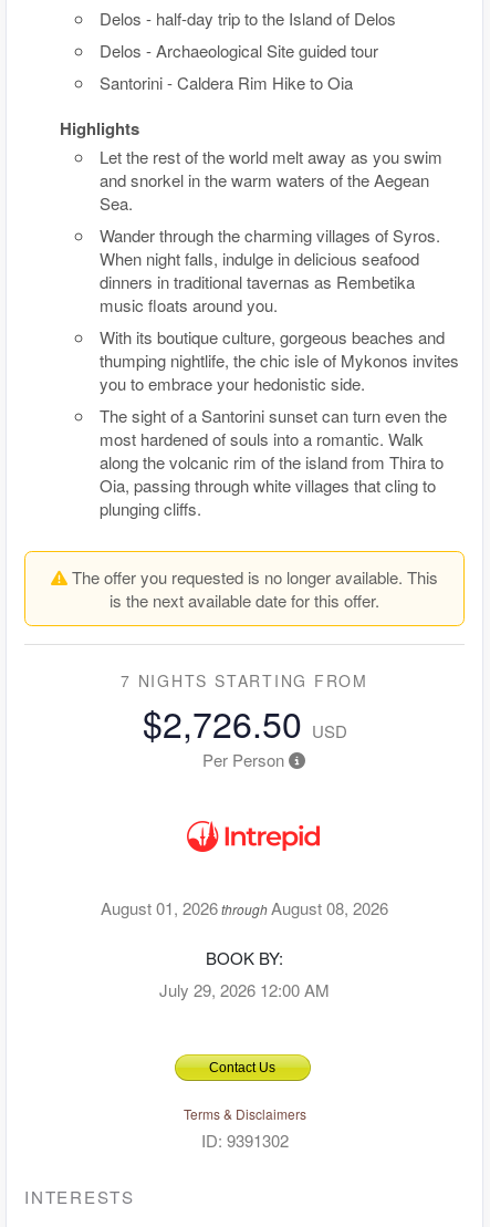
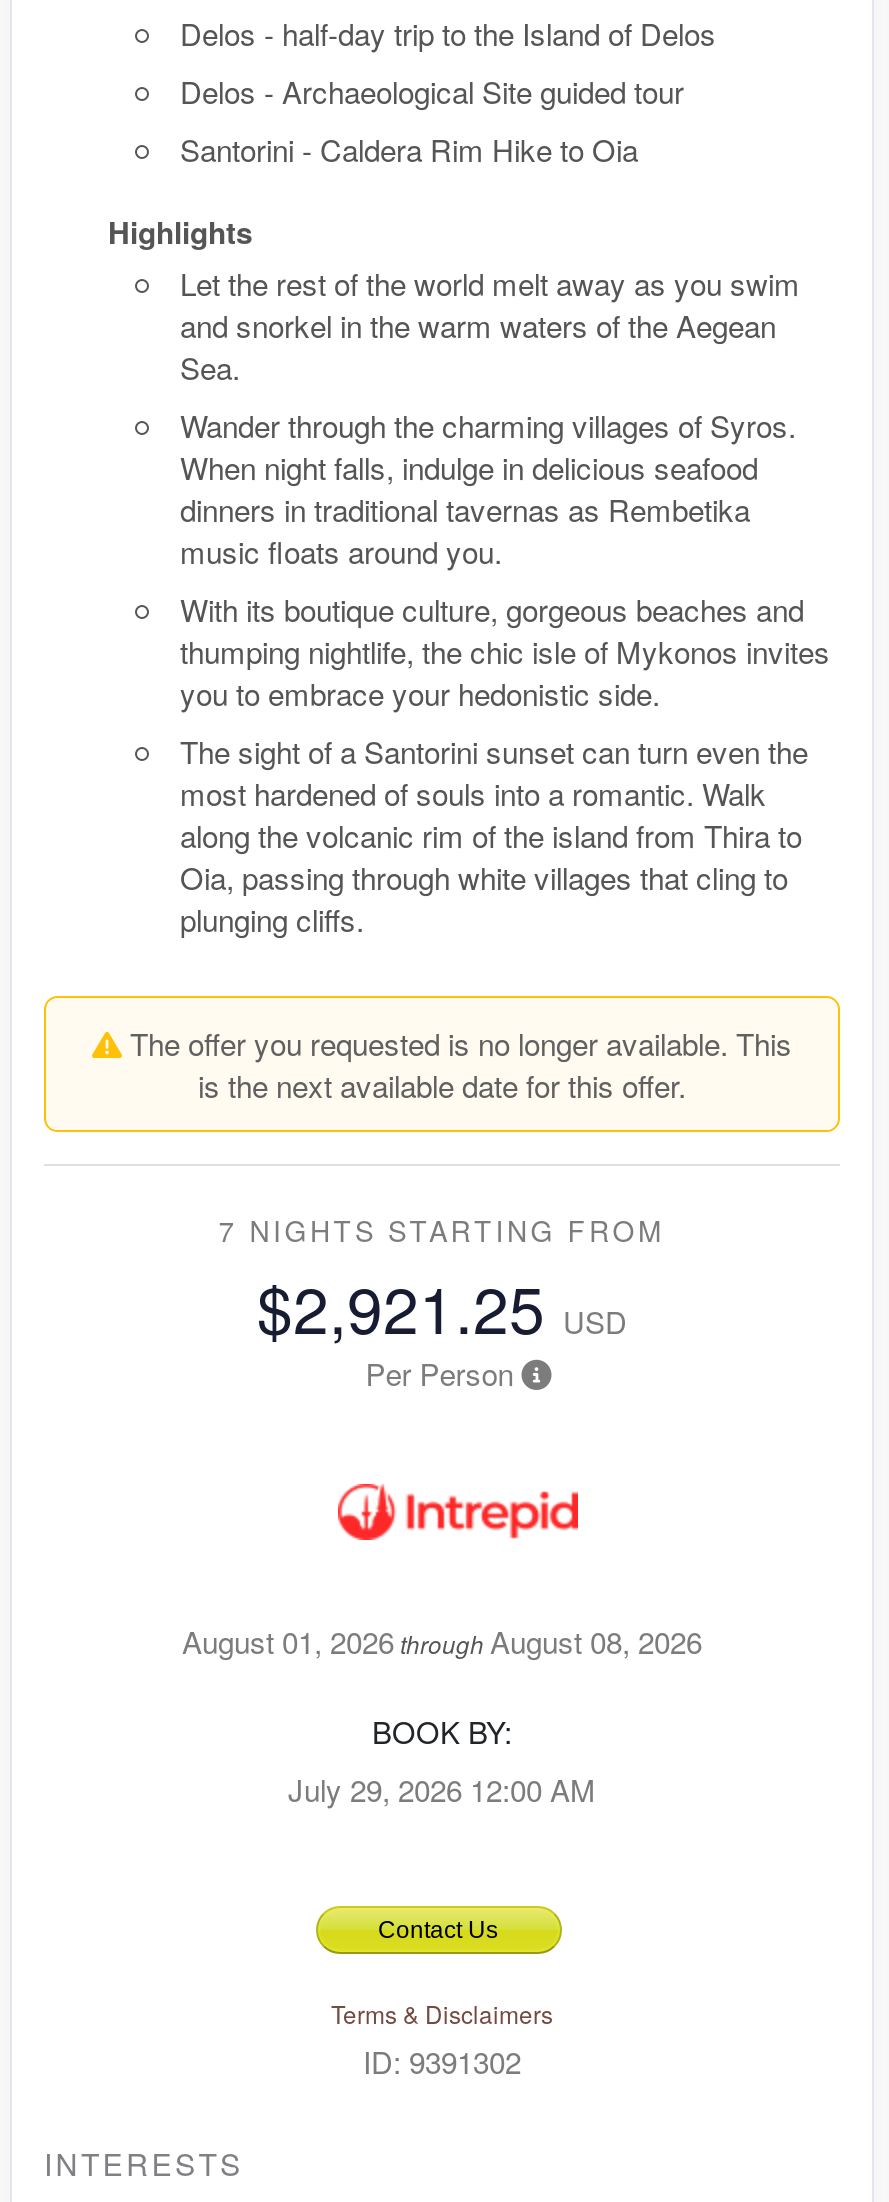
[142,697,347,747] $2,726.50 USD -> [257,1259,627,1351] $2,921.25 USD

